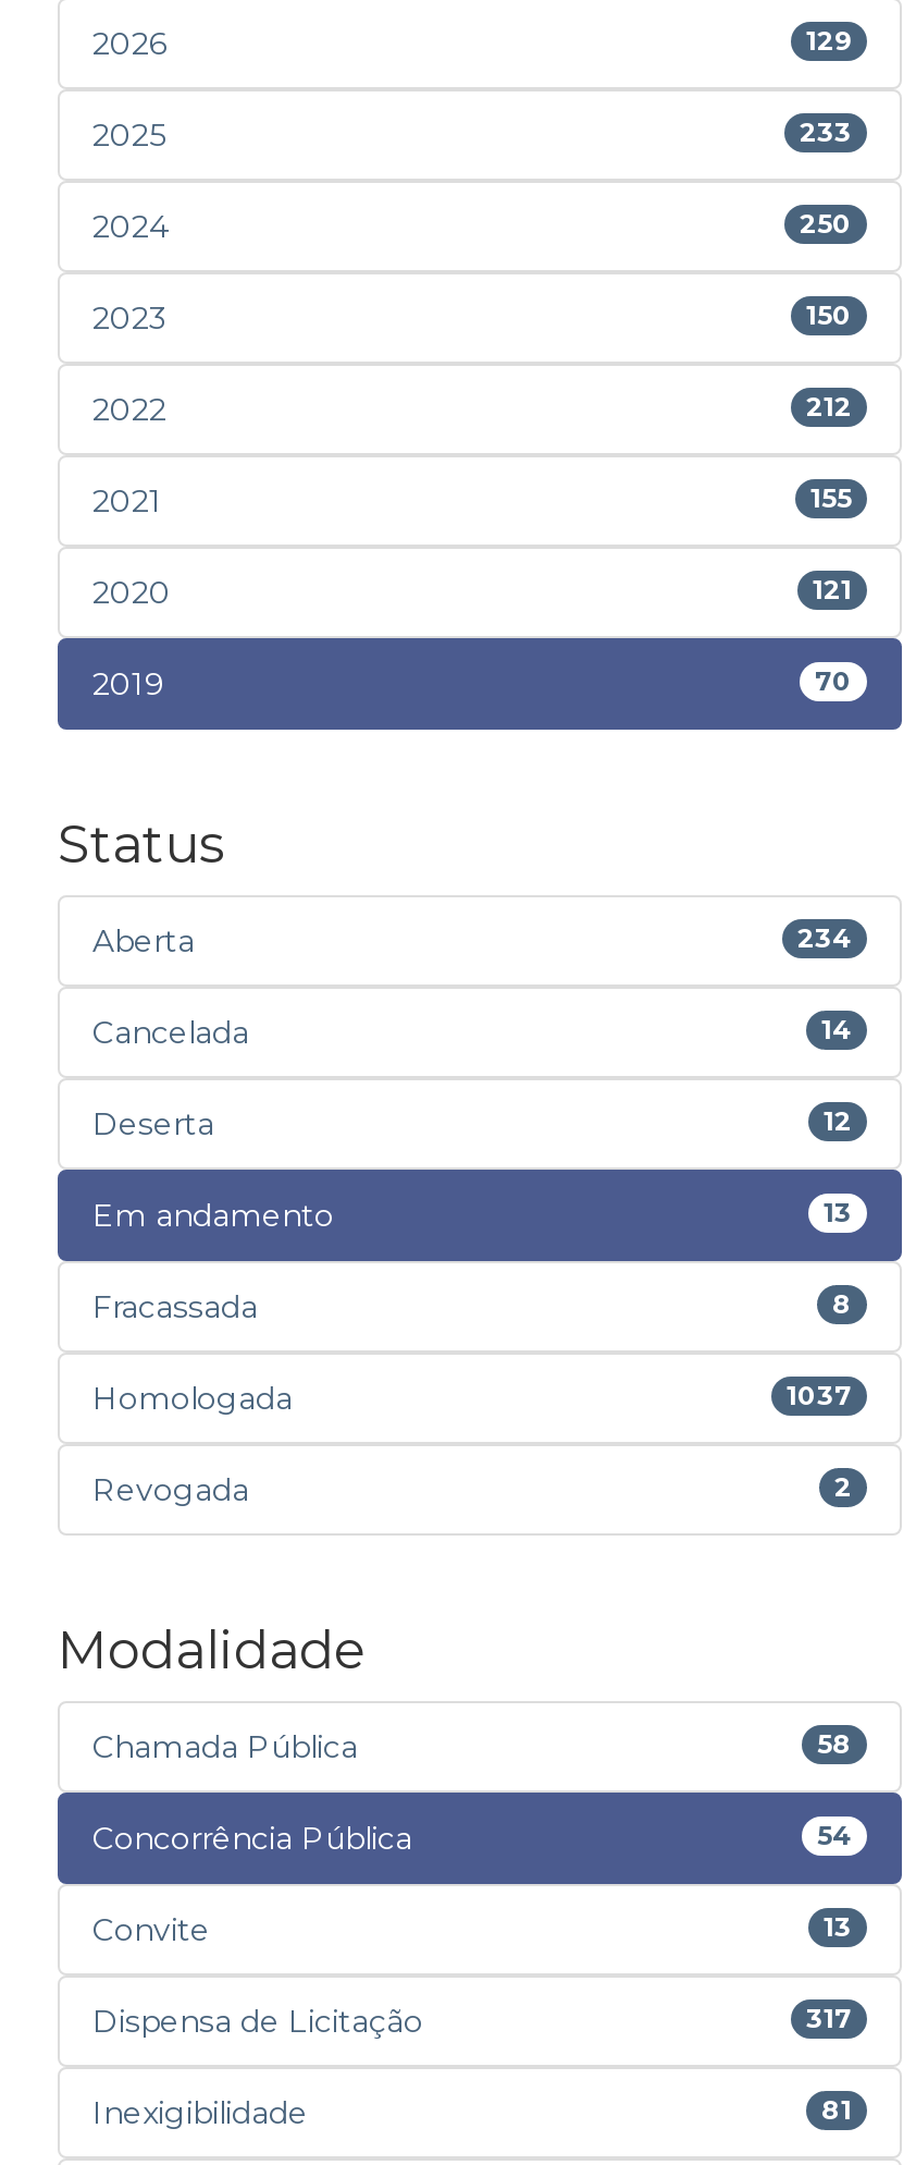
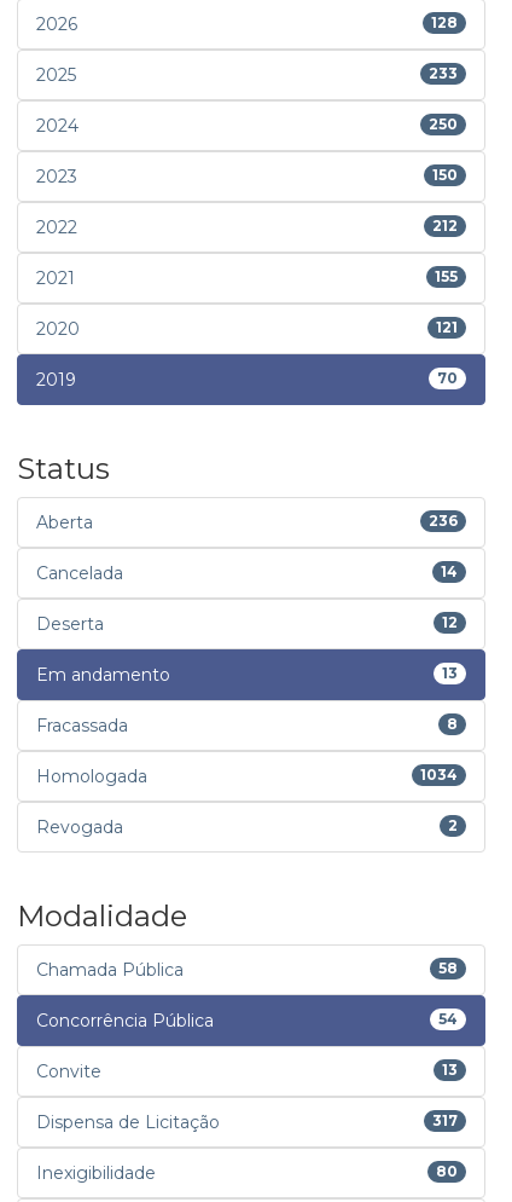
[806,24,852,57] 129 -> [431,13,458,31] 128
[797,921,852,954] 234 -> [429,512,458,530] 236
[787,1379,852,1411] 1037 -> [420,765,458,784] 1034
[821,2093,852,2126] 81 -> [436,1162,458,1180] 80

